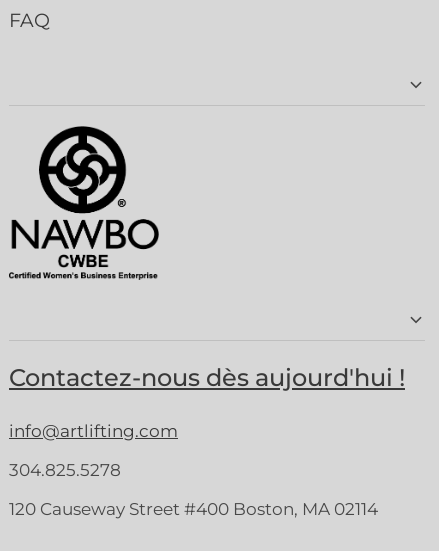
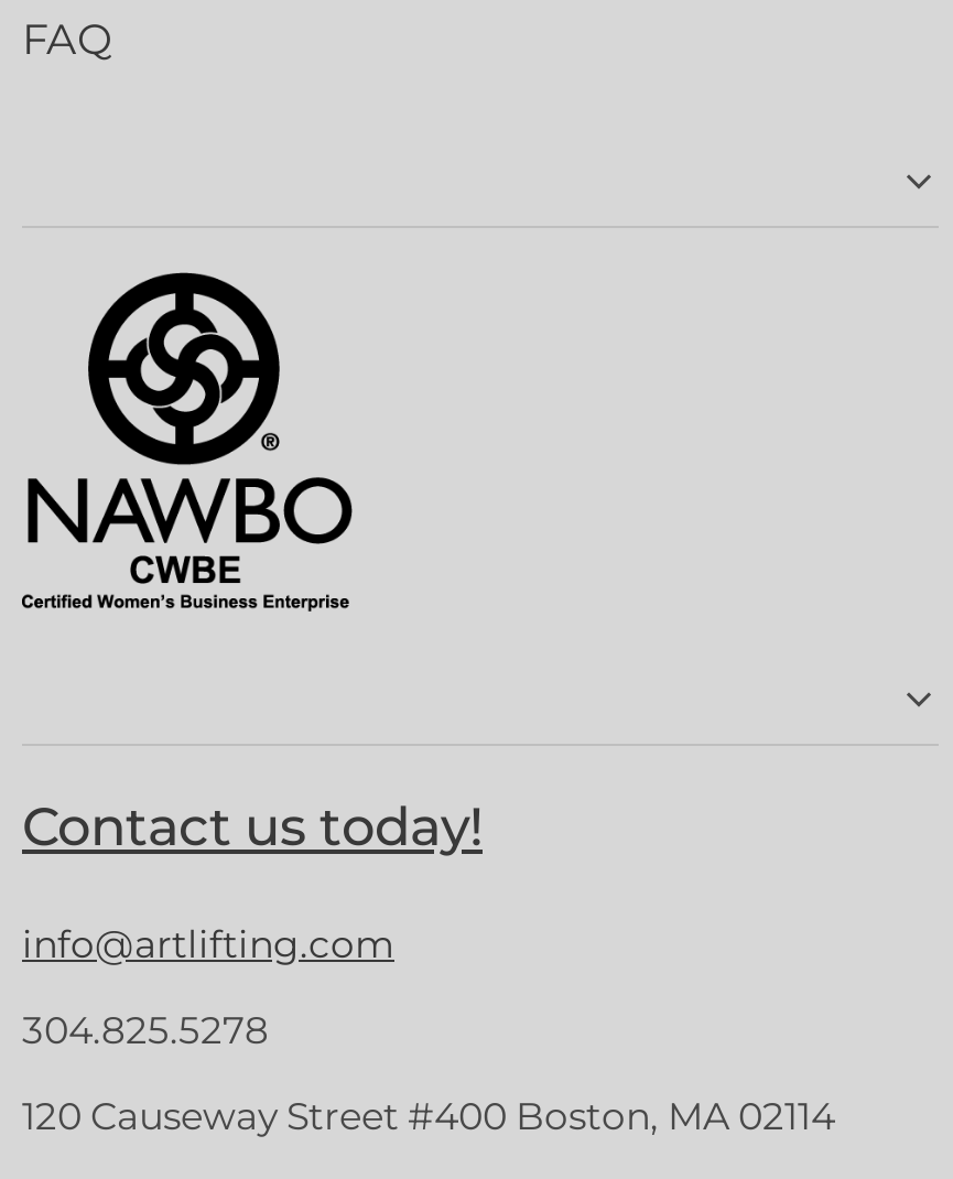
[9,363,405,392] Contactez-nous dès aujourd'hui ! -> [22,794,483,857] Contact us today!

